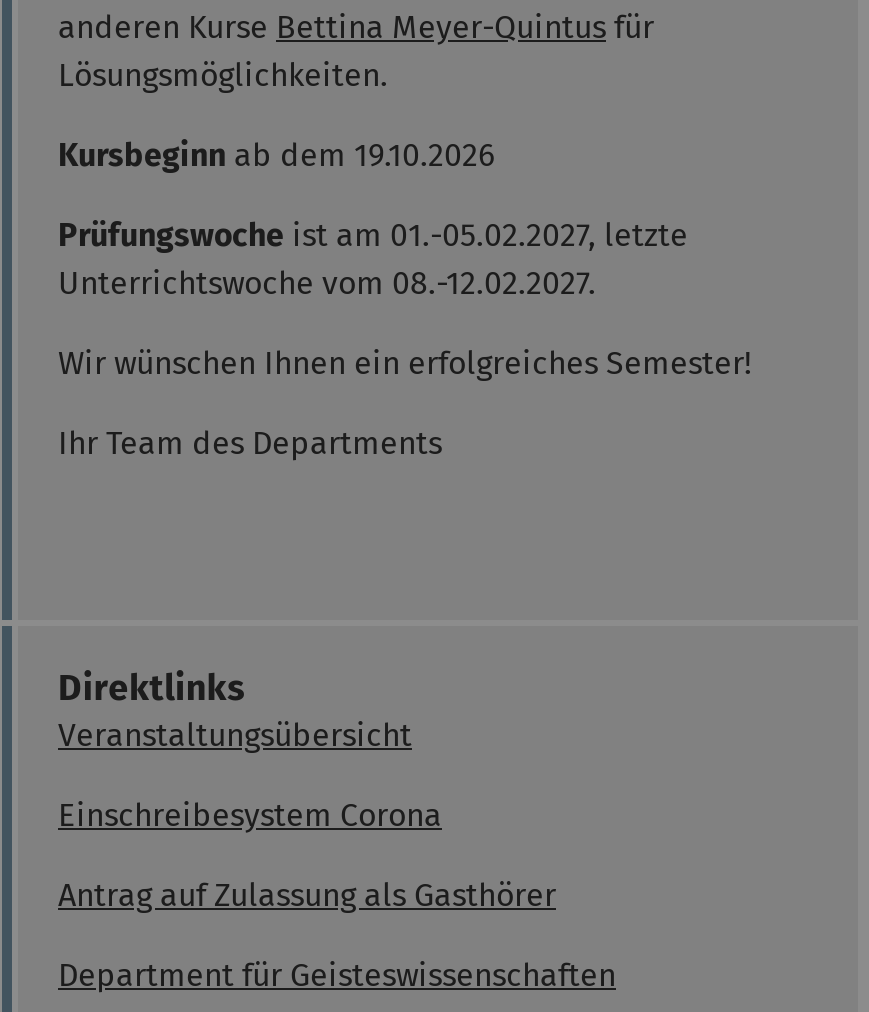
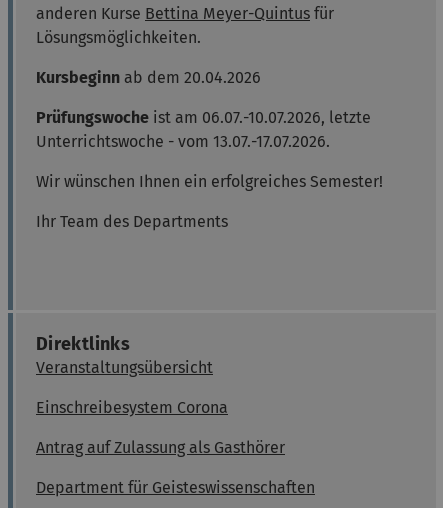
[58,135,504,173] Kursbeginn ab dem 19.10.2026 -> [36,67,265,86] Kursbeginn ab dem 20.04.2026
[58,215,688,301] Prüfungswoche ist am 01.-05.02.2027, letzte | Unterrichtswoche vom 08.-12.02.2027. -> [36,107,371,150] Prüfungswoche ist am 06.07.-10.07.2026, letzte | Unterrichtswoche - vom 13.07.-17.07.2026.

